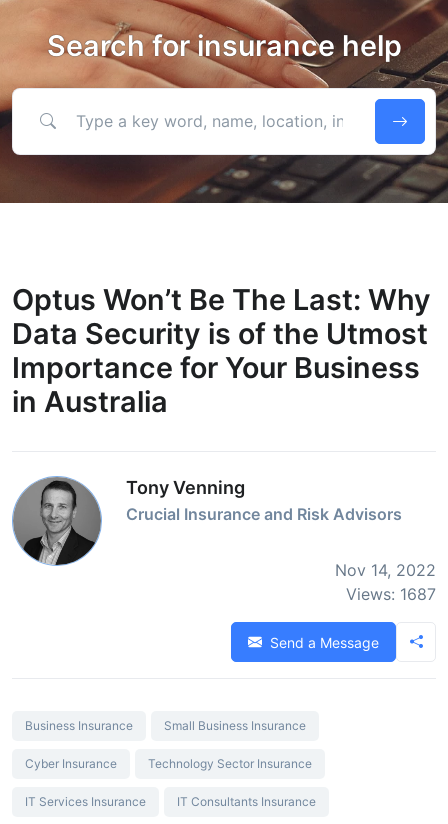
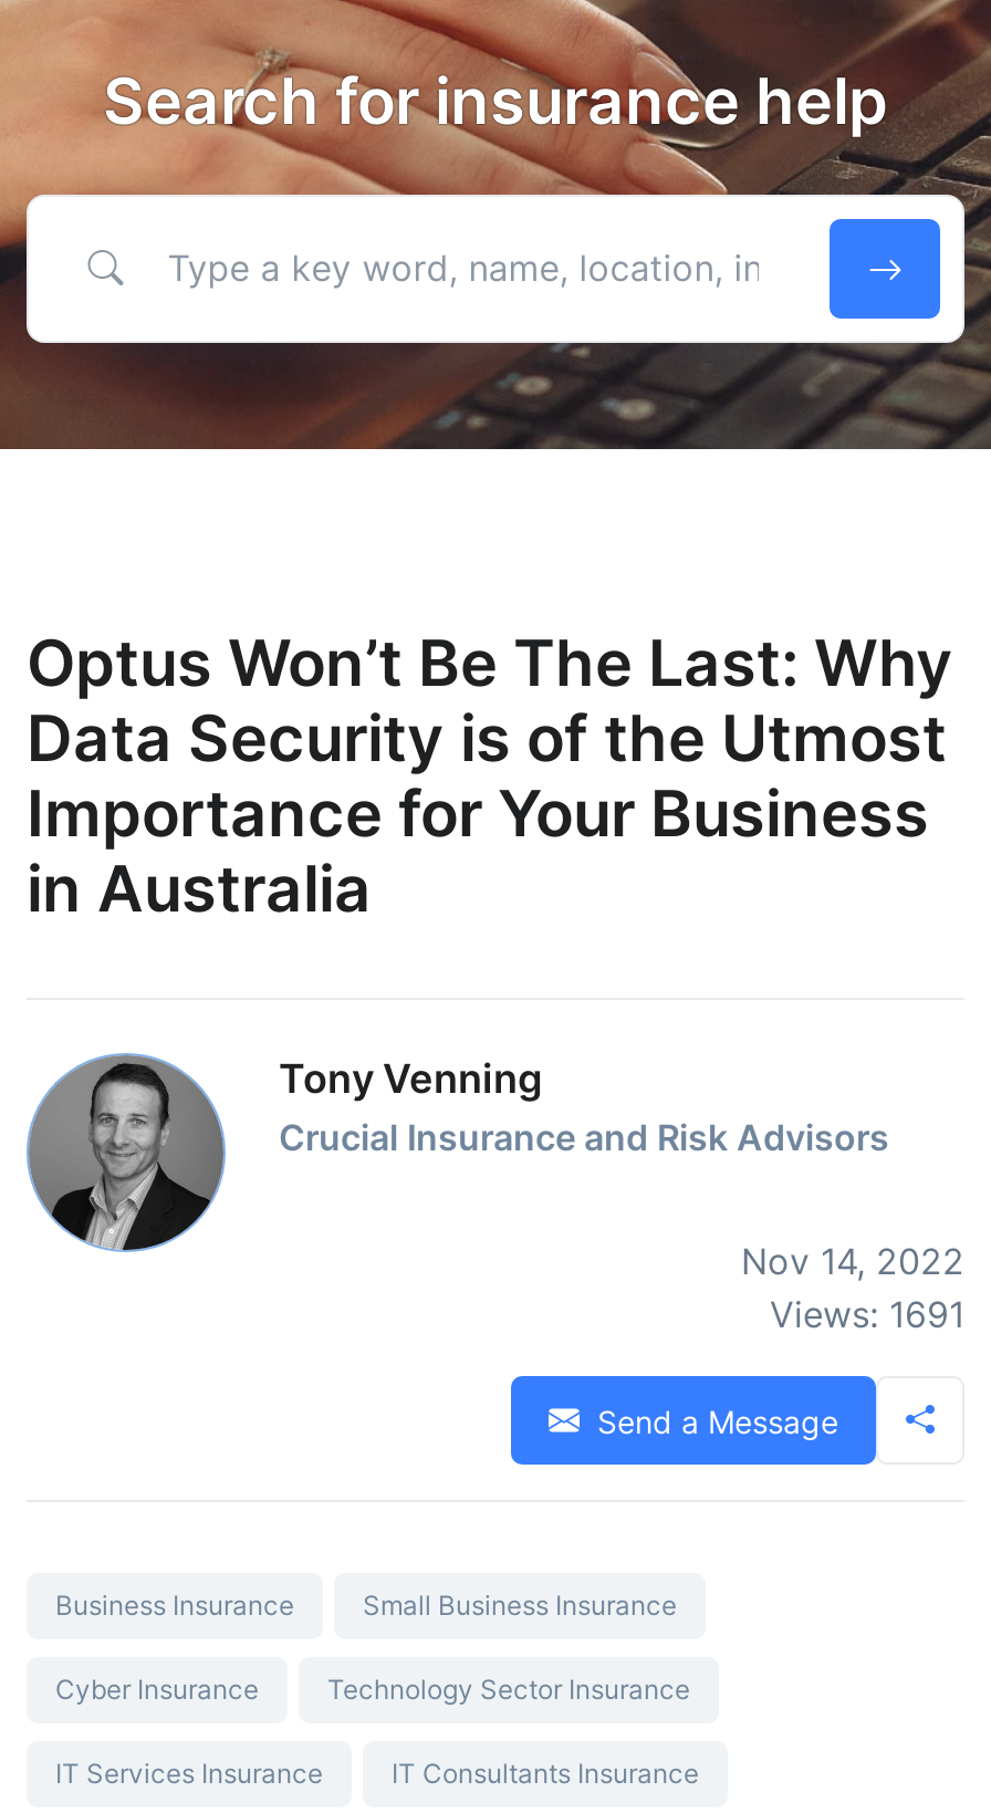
[346,584,436,604] Views: 1687 -> [770,1292,964,1337] Views: 1691

